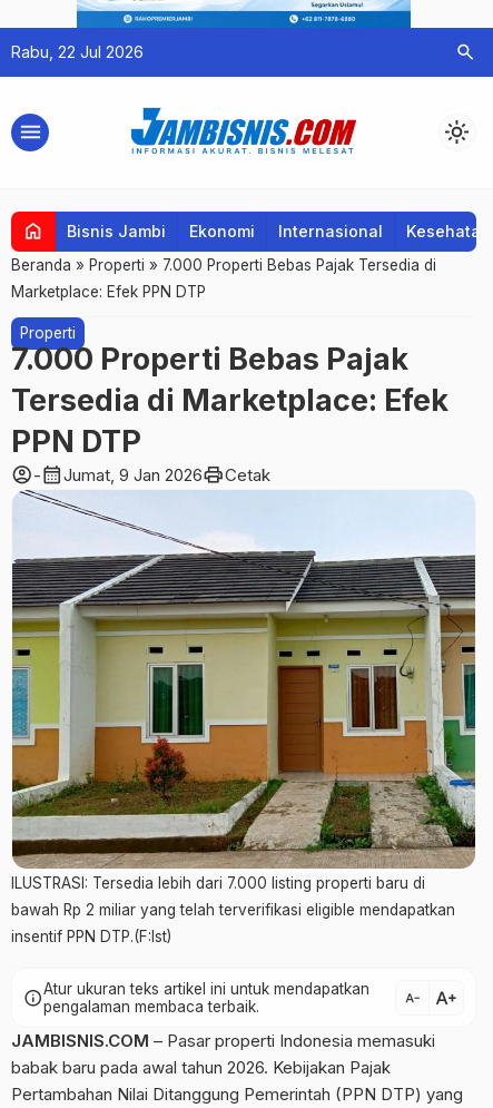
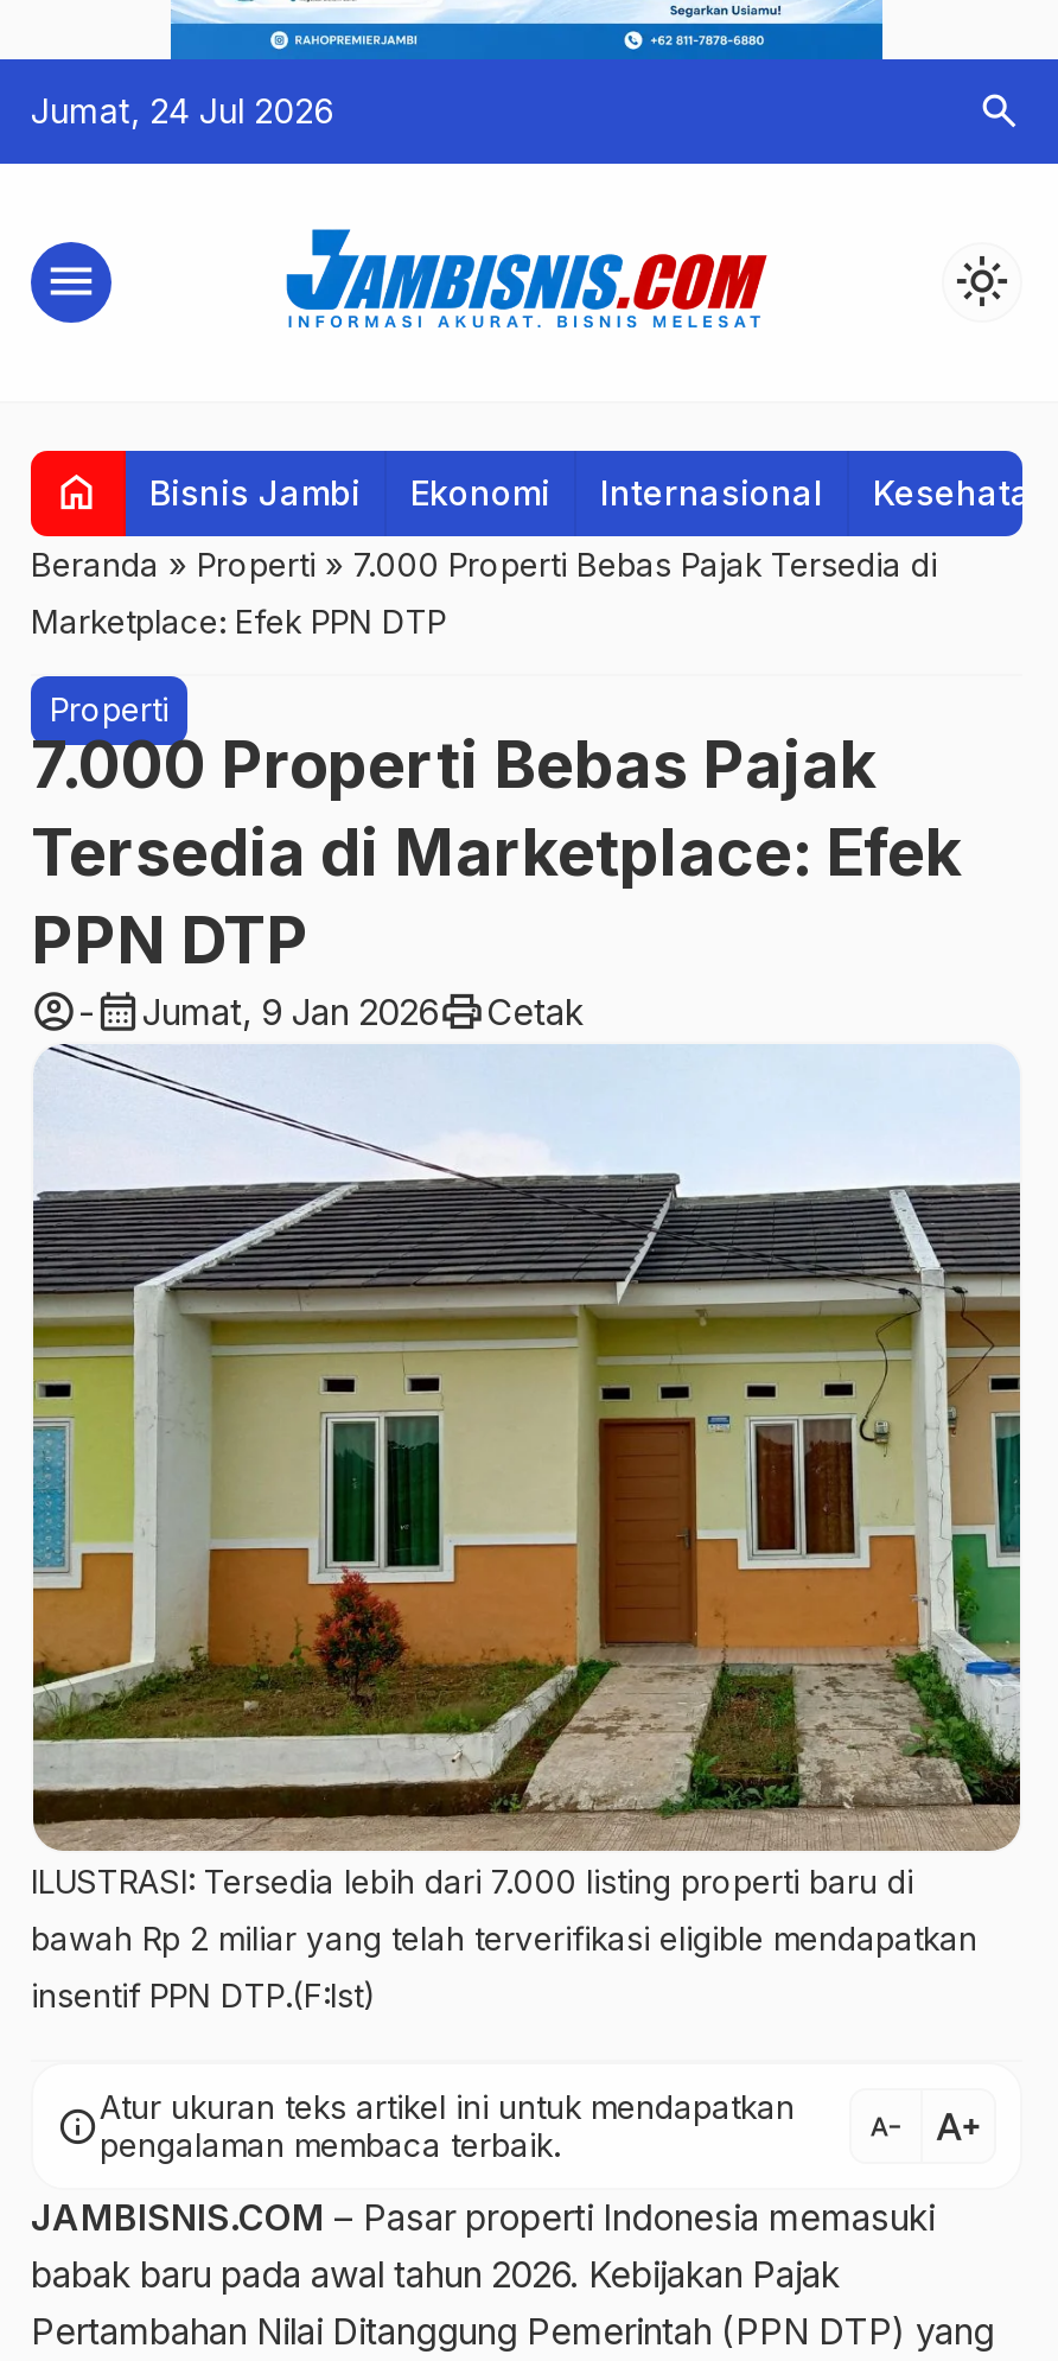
[11,42,144,61] Rabu, 22 Jul 2026 -> [31,90,334,131] Jumat, 24 Jul 2026

